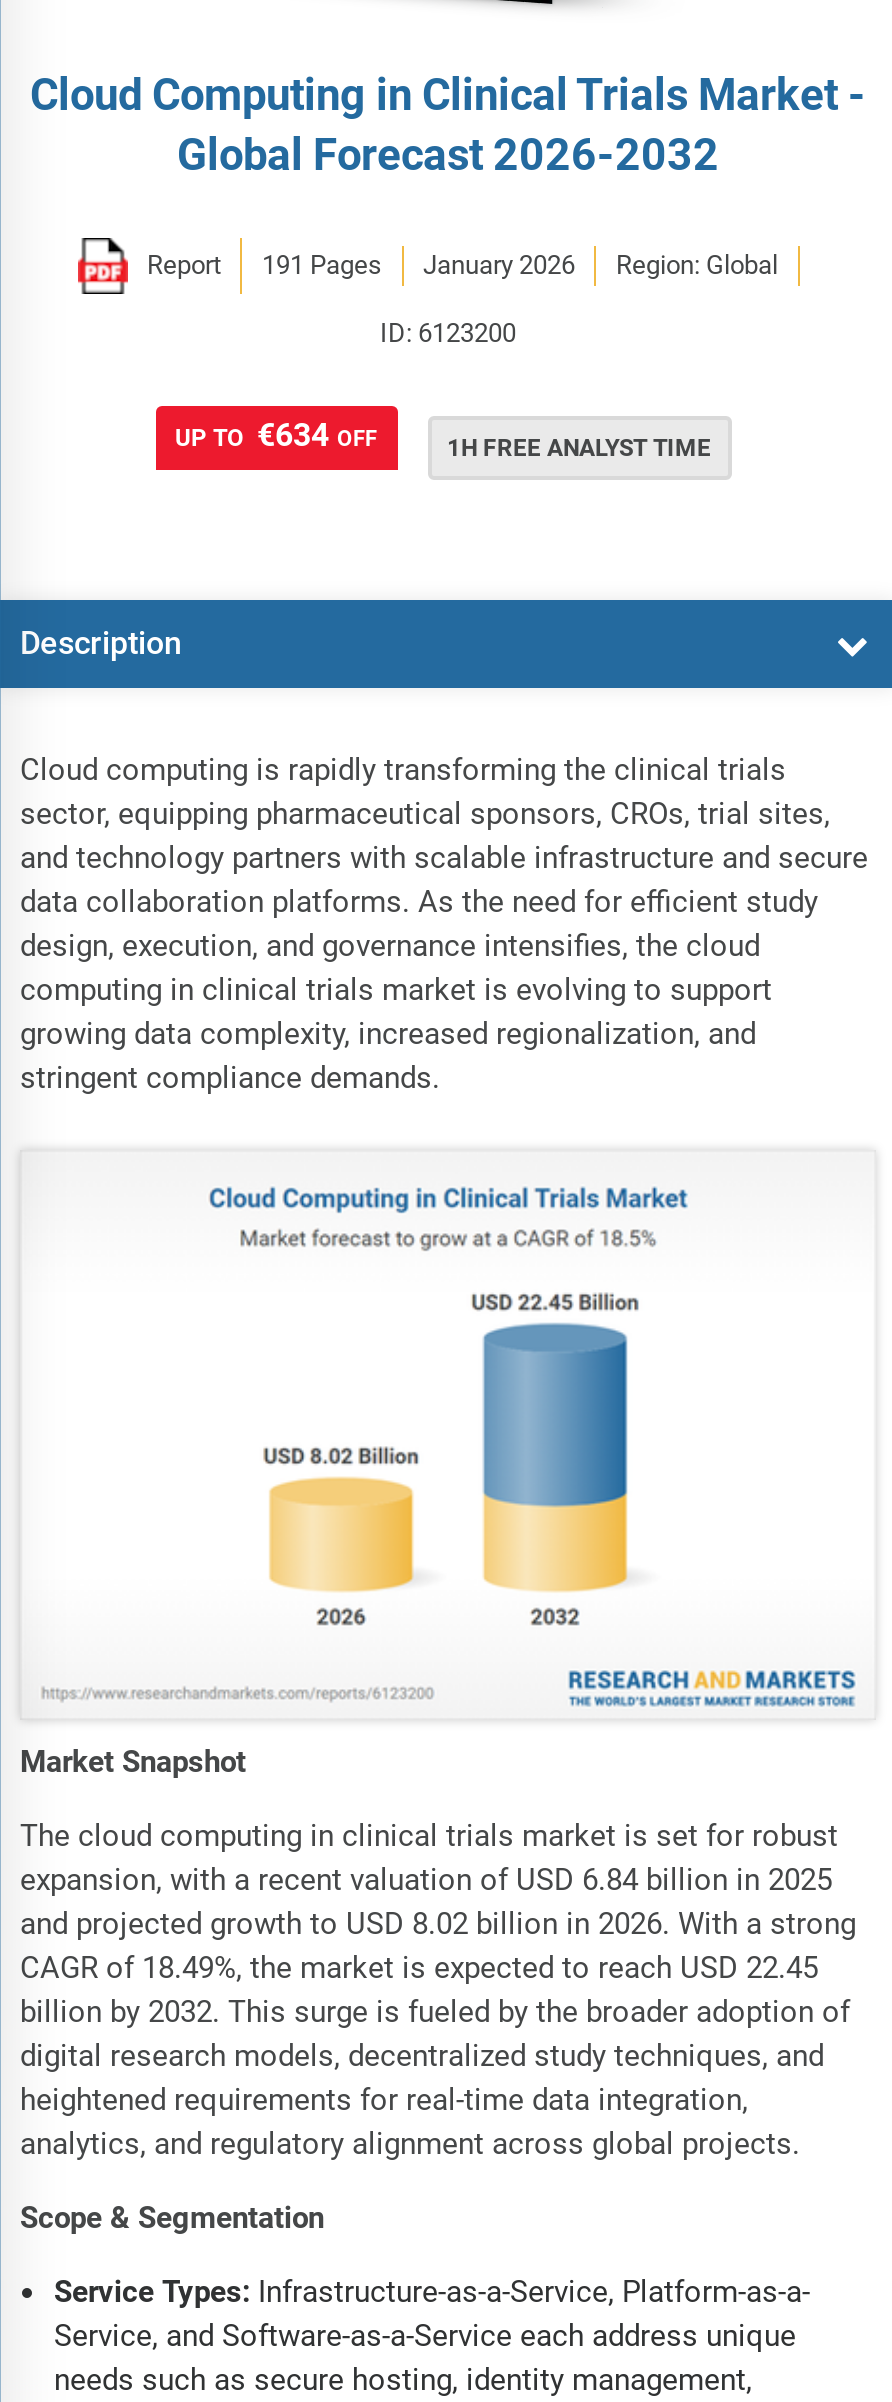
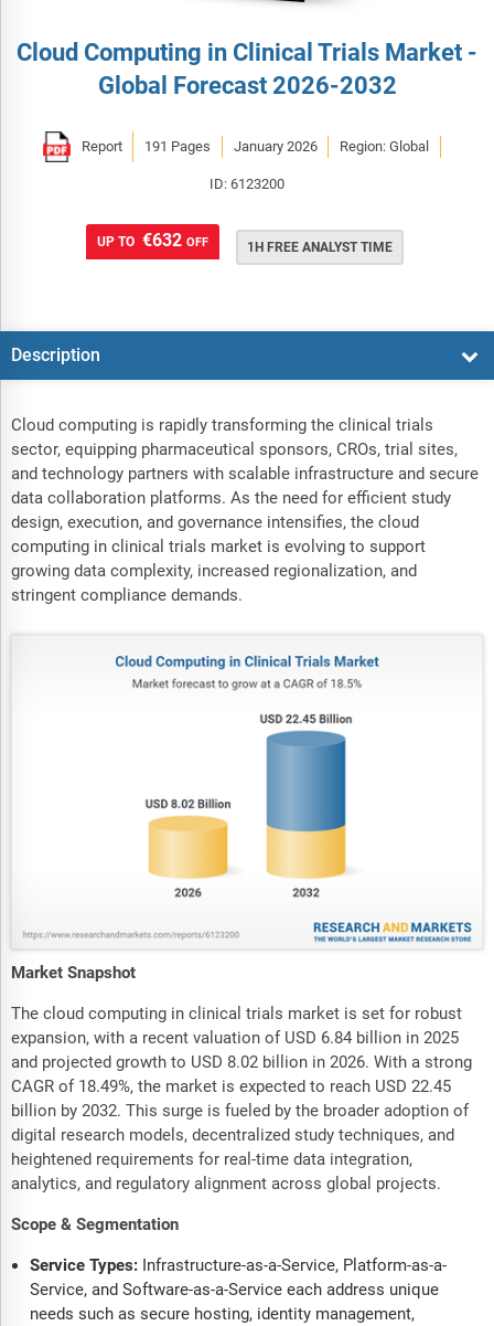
[175,415,377,453] UP TO €634 OFF -> [96,229,208,250] UP TO €632 OFF

